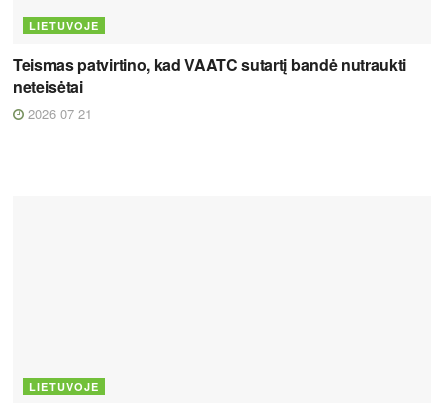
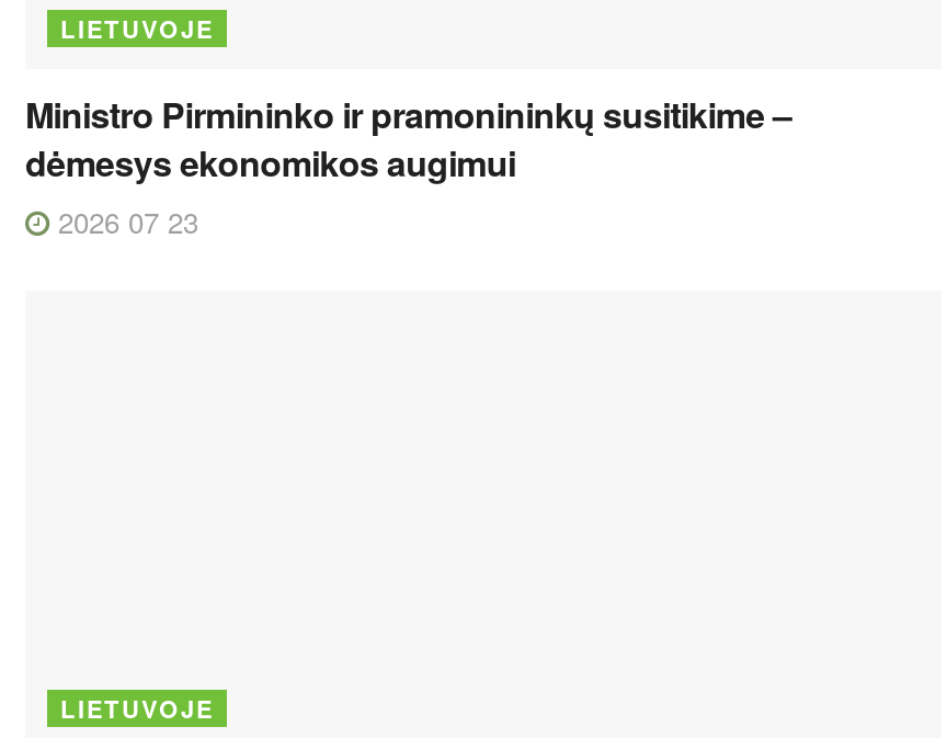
[13,52,406,122] Teismas patvirtino, kad VAATC sutartį bandė nutraukti | neteisėtai | 2026 07 21 -> [25,88,792,241] Ministro Pirmininko ir pramonininkų susitikime – | dėmesys ekonomikos augimui | 2026 07 23

